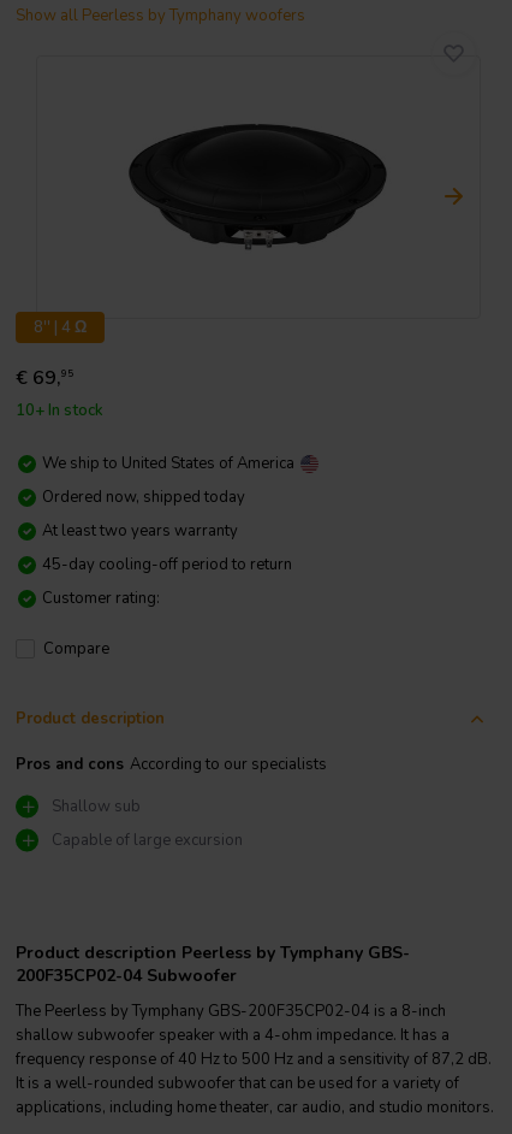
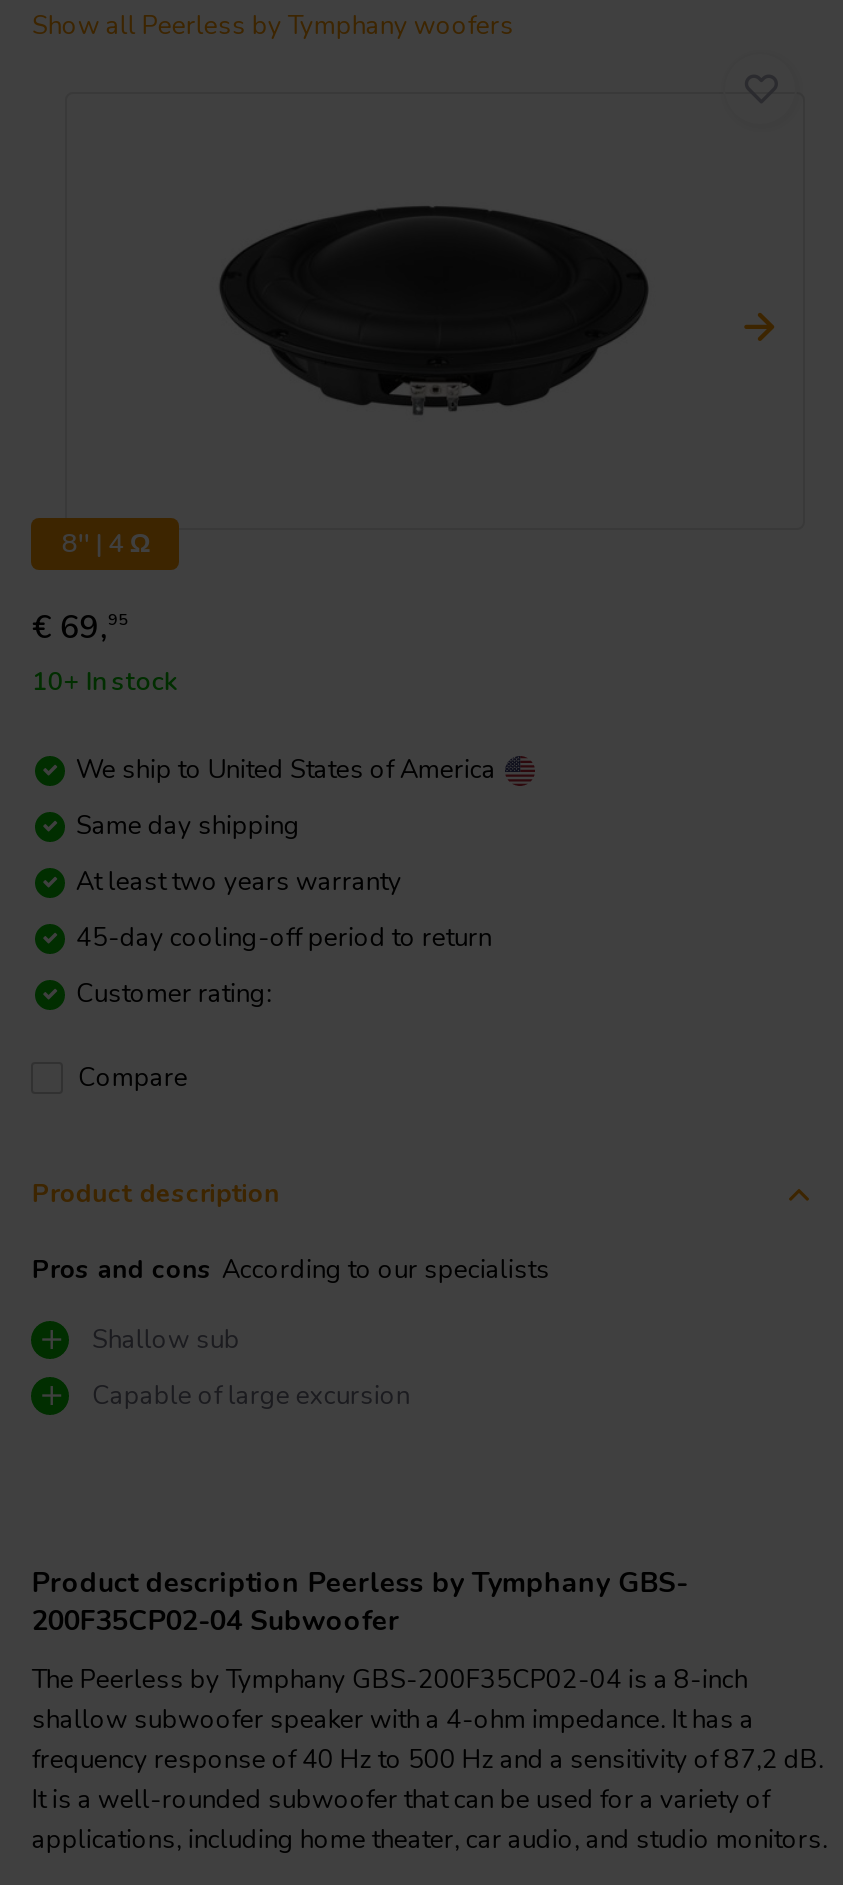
[43,486,246,508] Ordered now, shipped today -> [76,808,300,844] Same day shipping

